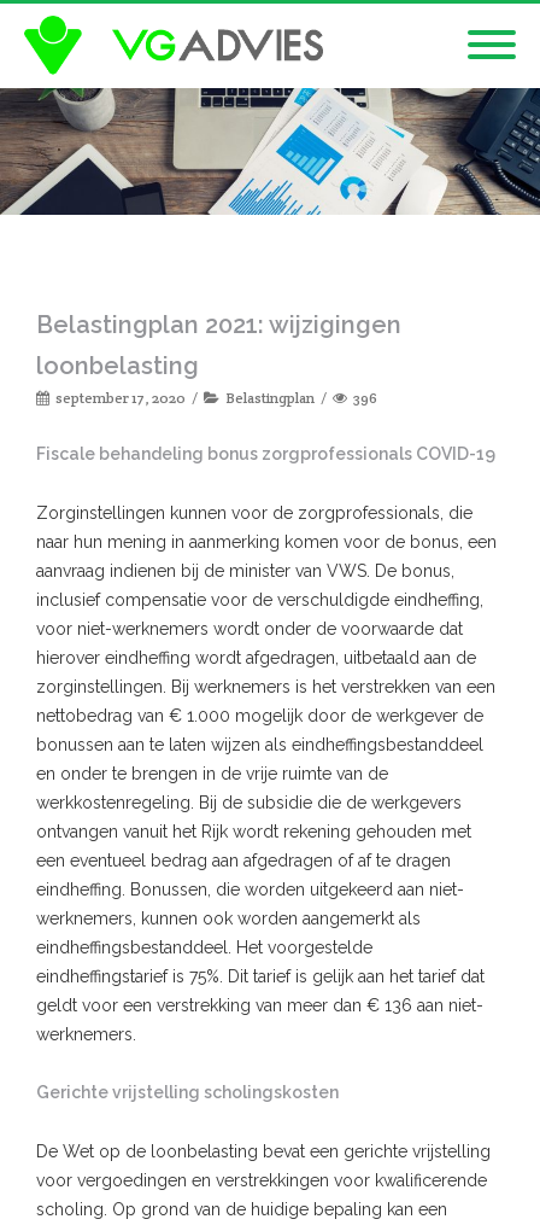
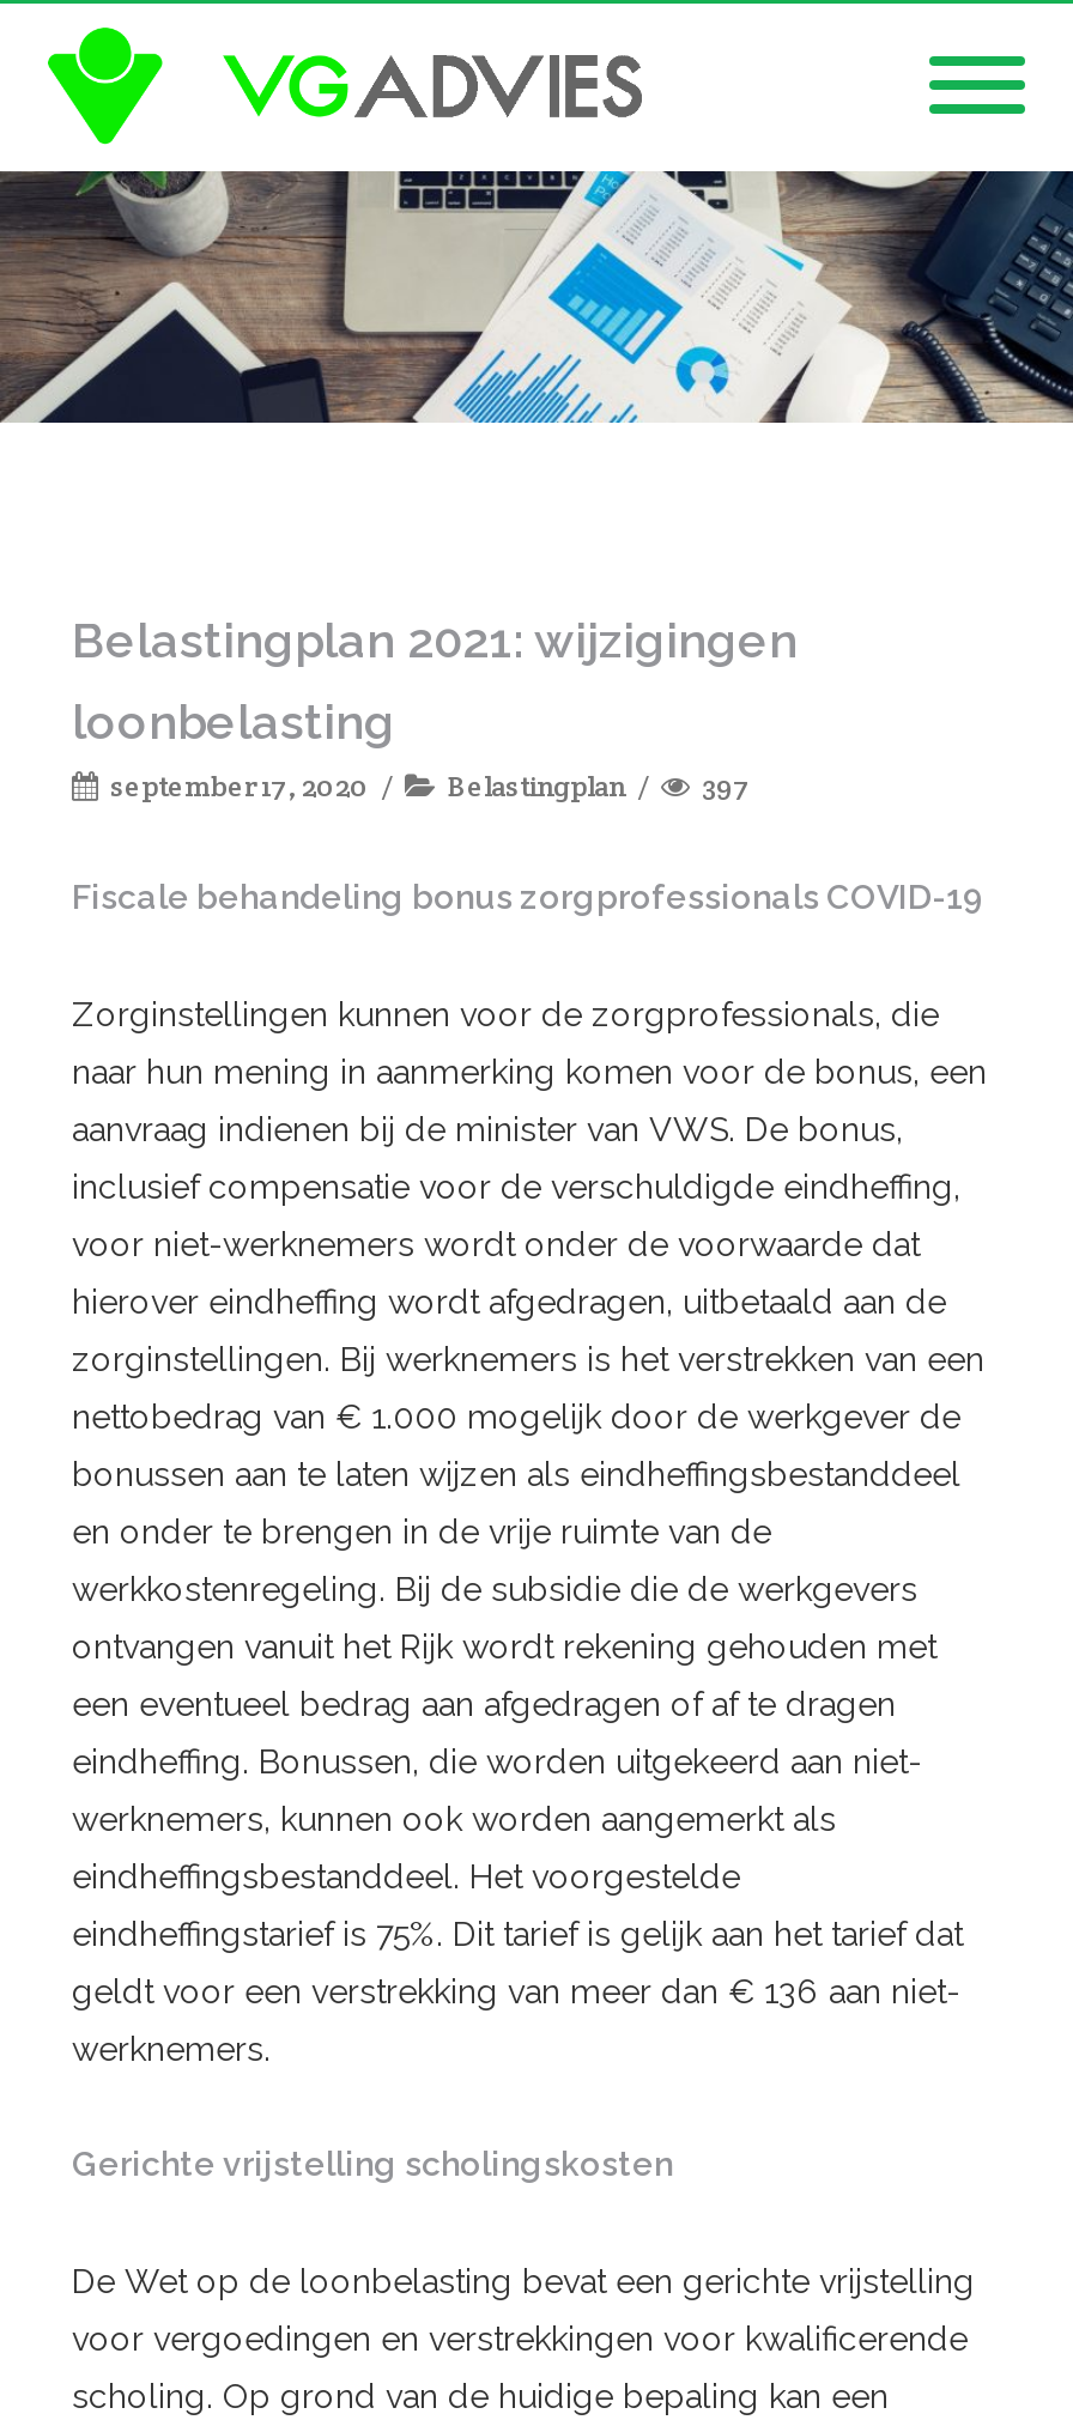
[225,389,377,407] Belastingplan 396 -> [448,768,750,804] Belastingplan 397

